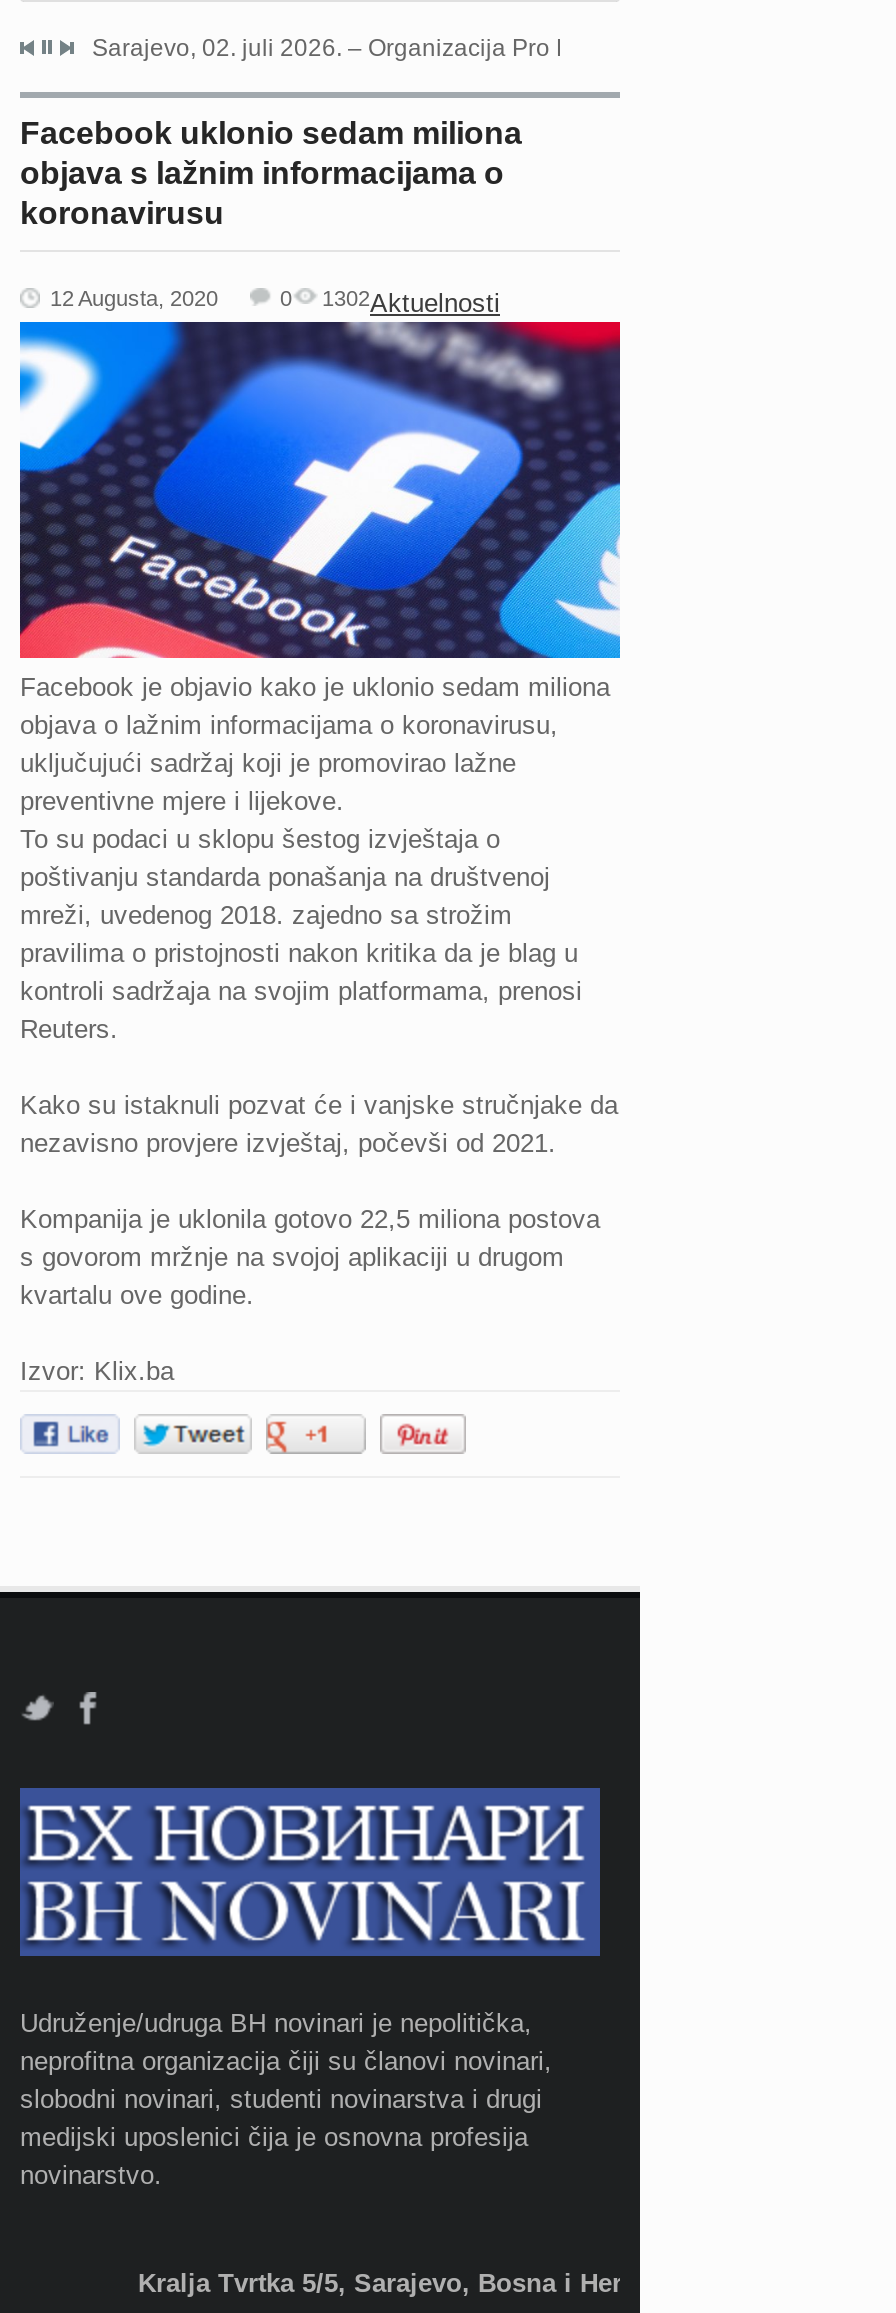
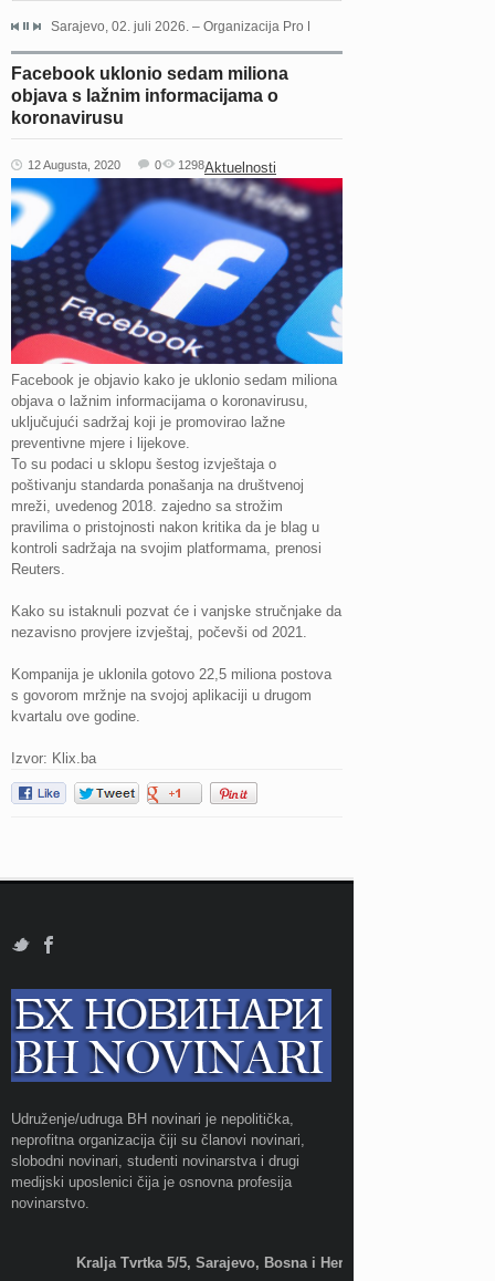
[280,286,500,318] 0 1302 Aktuelnosti -> [155,158,276,176] 0 1298 Aktuelnosti

